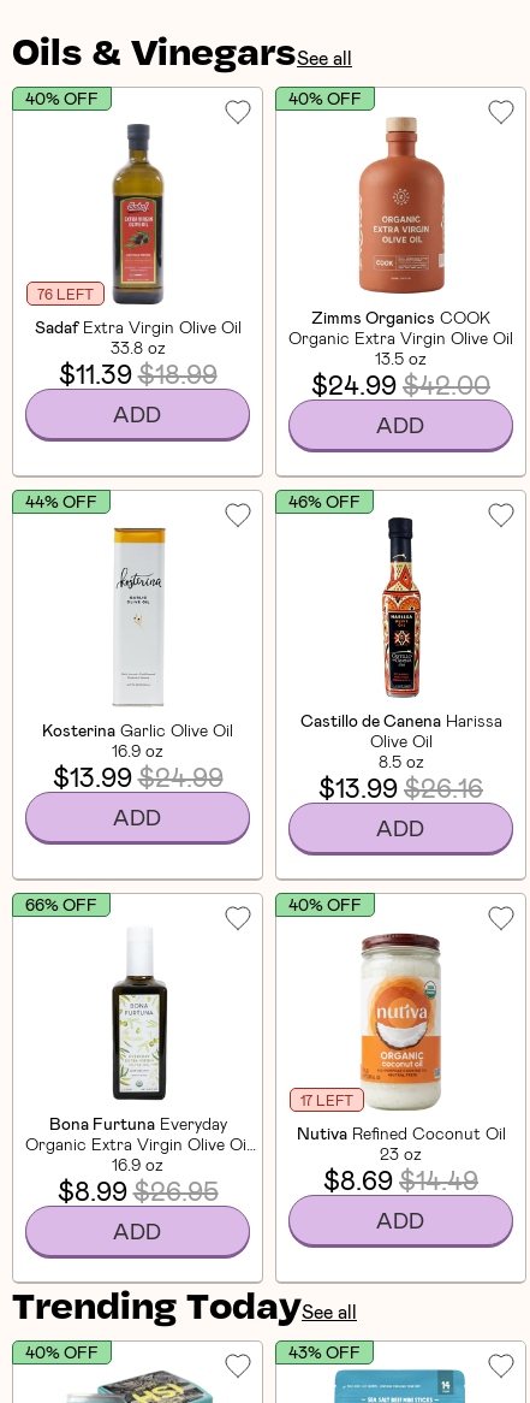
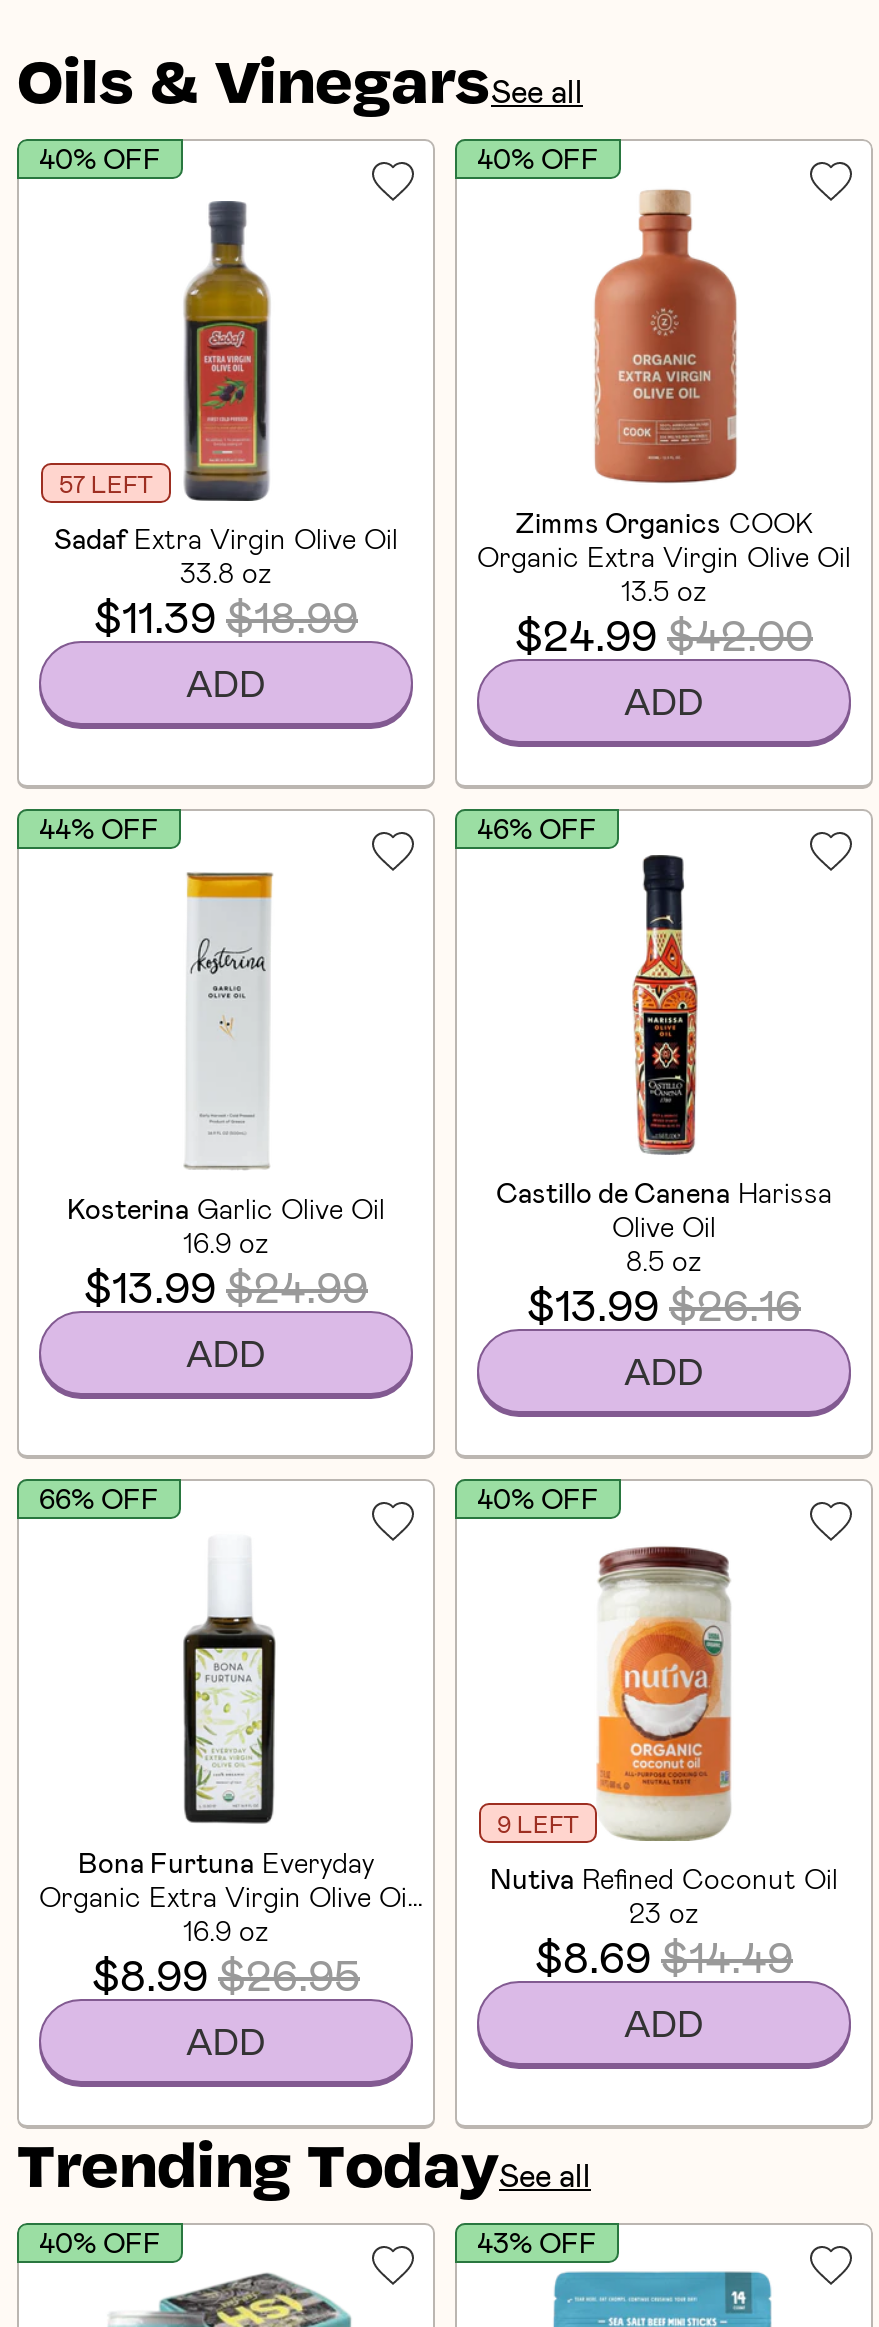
[37,285,94,302] 76 LEFT -> [59,469,153,497] 57 LEFT
[300,1091,353,1108] 17 LEFT -> [497,1809,579,1837] 9 LEFT

